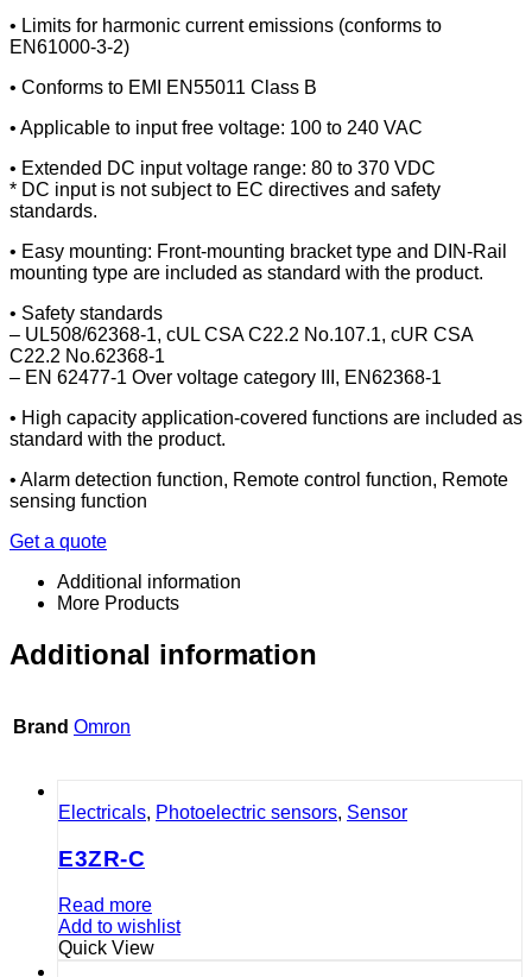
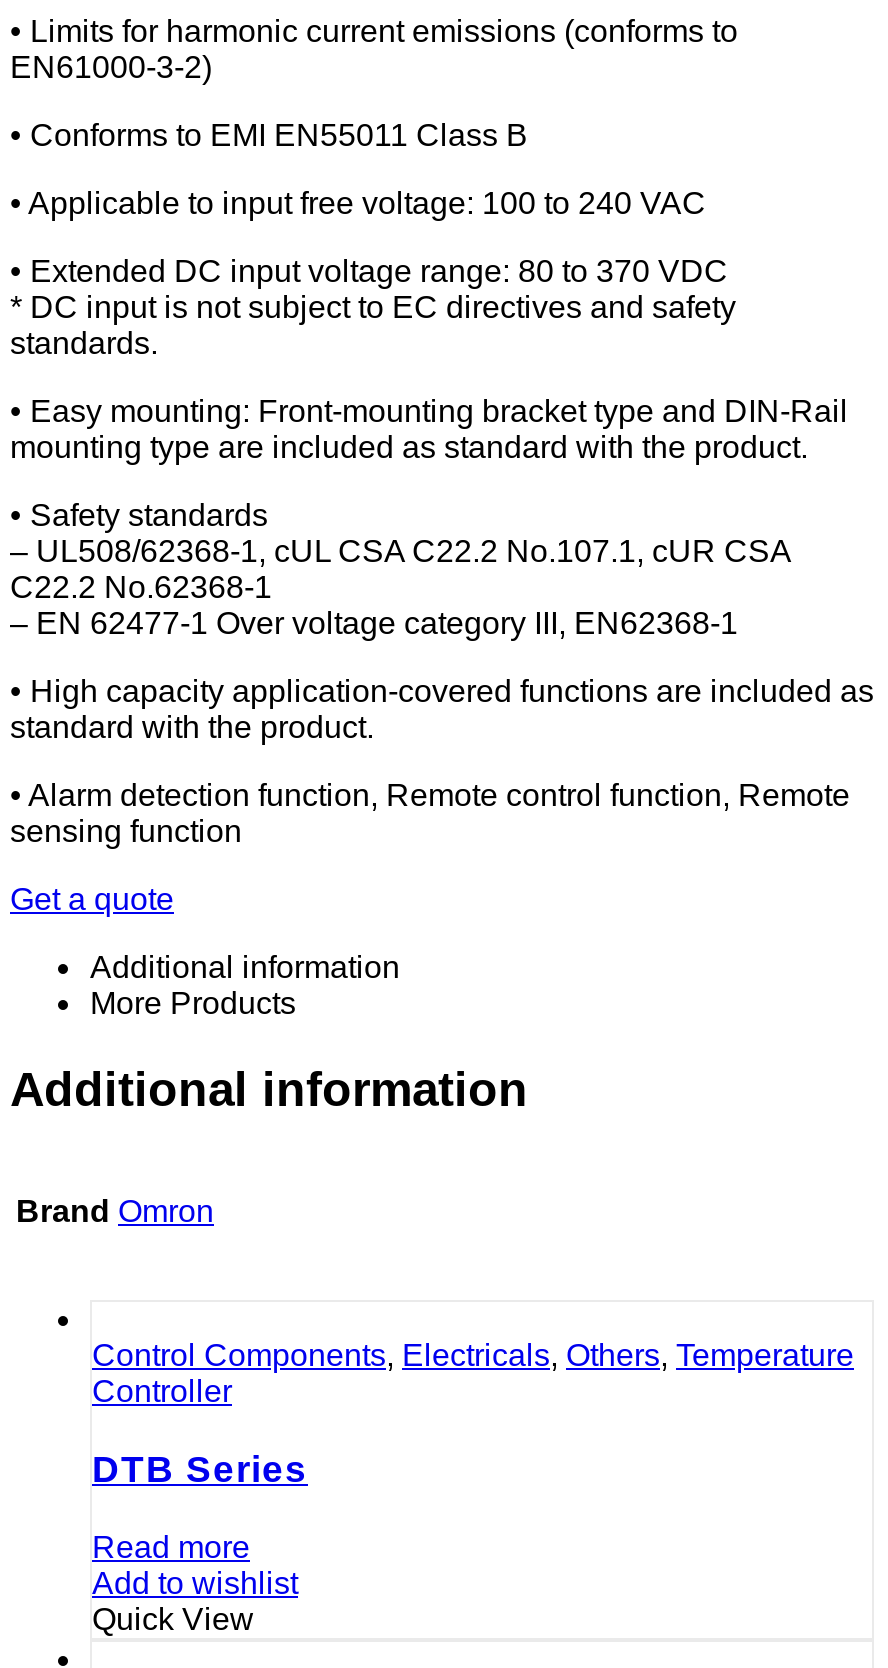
[58,803,407,823] Electricals, Photoelectric sensors, Sensor -> [92,1339,854,1409] Control Components, Electricals, Others, Temperature | Controller
[58,846,145,871] E3ZR-C -> [92,1448,308,1490] DTB Series

